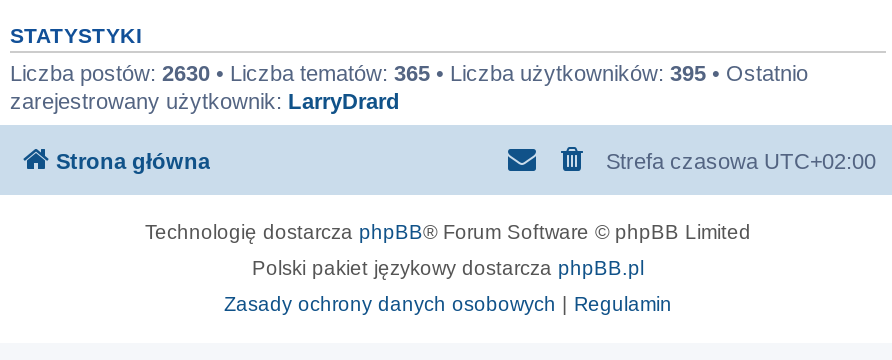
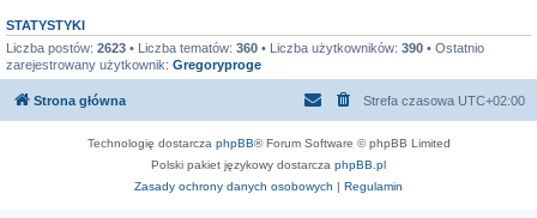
[10,60,808,84] Liczba postów: 2630 • Liczba tematów: 365 • Liczba użytkowników: 395 • Ostatnio -> [6,40,484,54] Liczba postów: 2623 • Liczba tematów: 360 • Liczba użytkowników: 390 • Ostatnio
[10,88,400,112] zarejestrowany użytkownik: LarryDrard -> [6,57,261,71] zarejestrowany użytkownik: Gregoryproge

